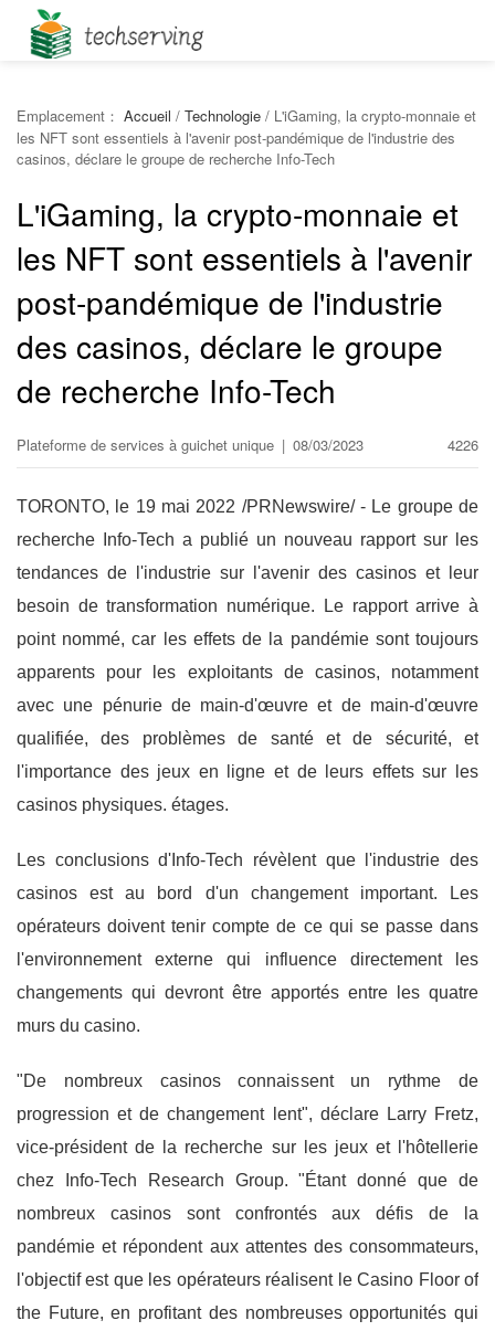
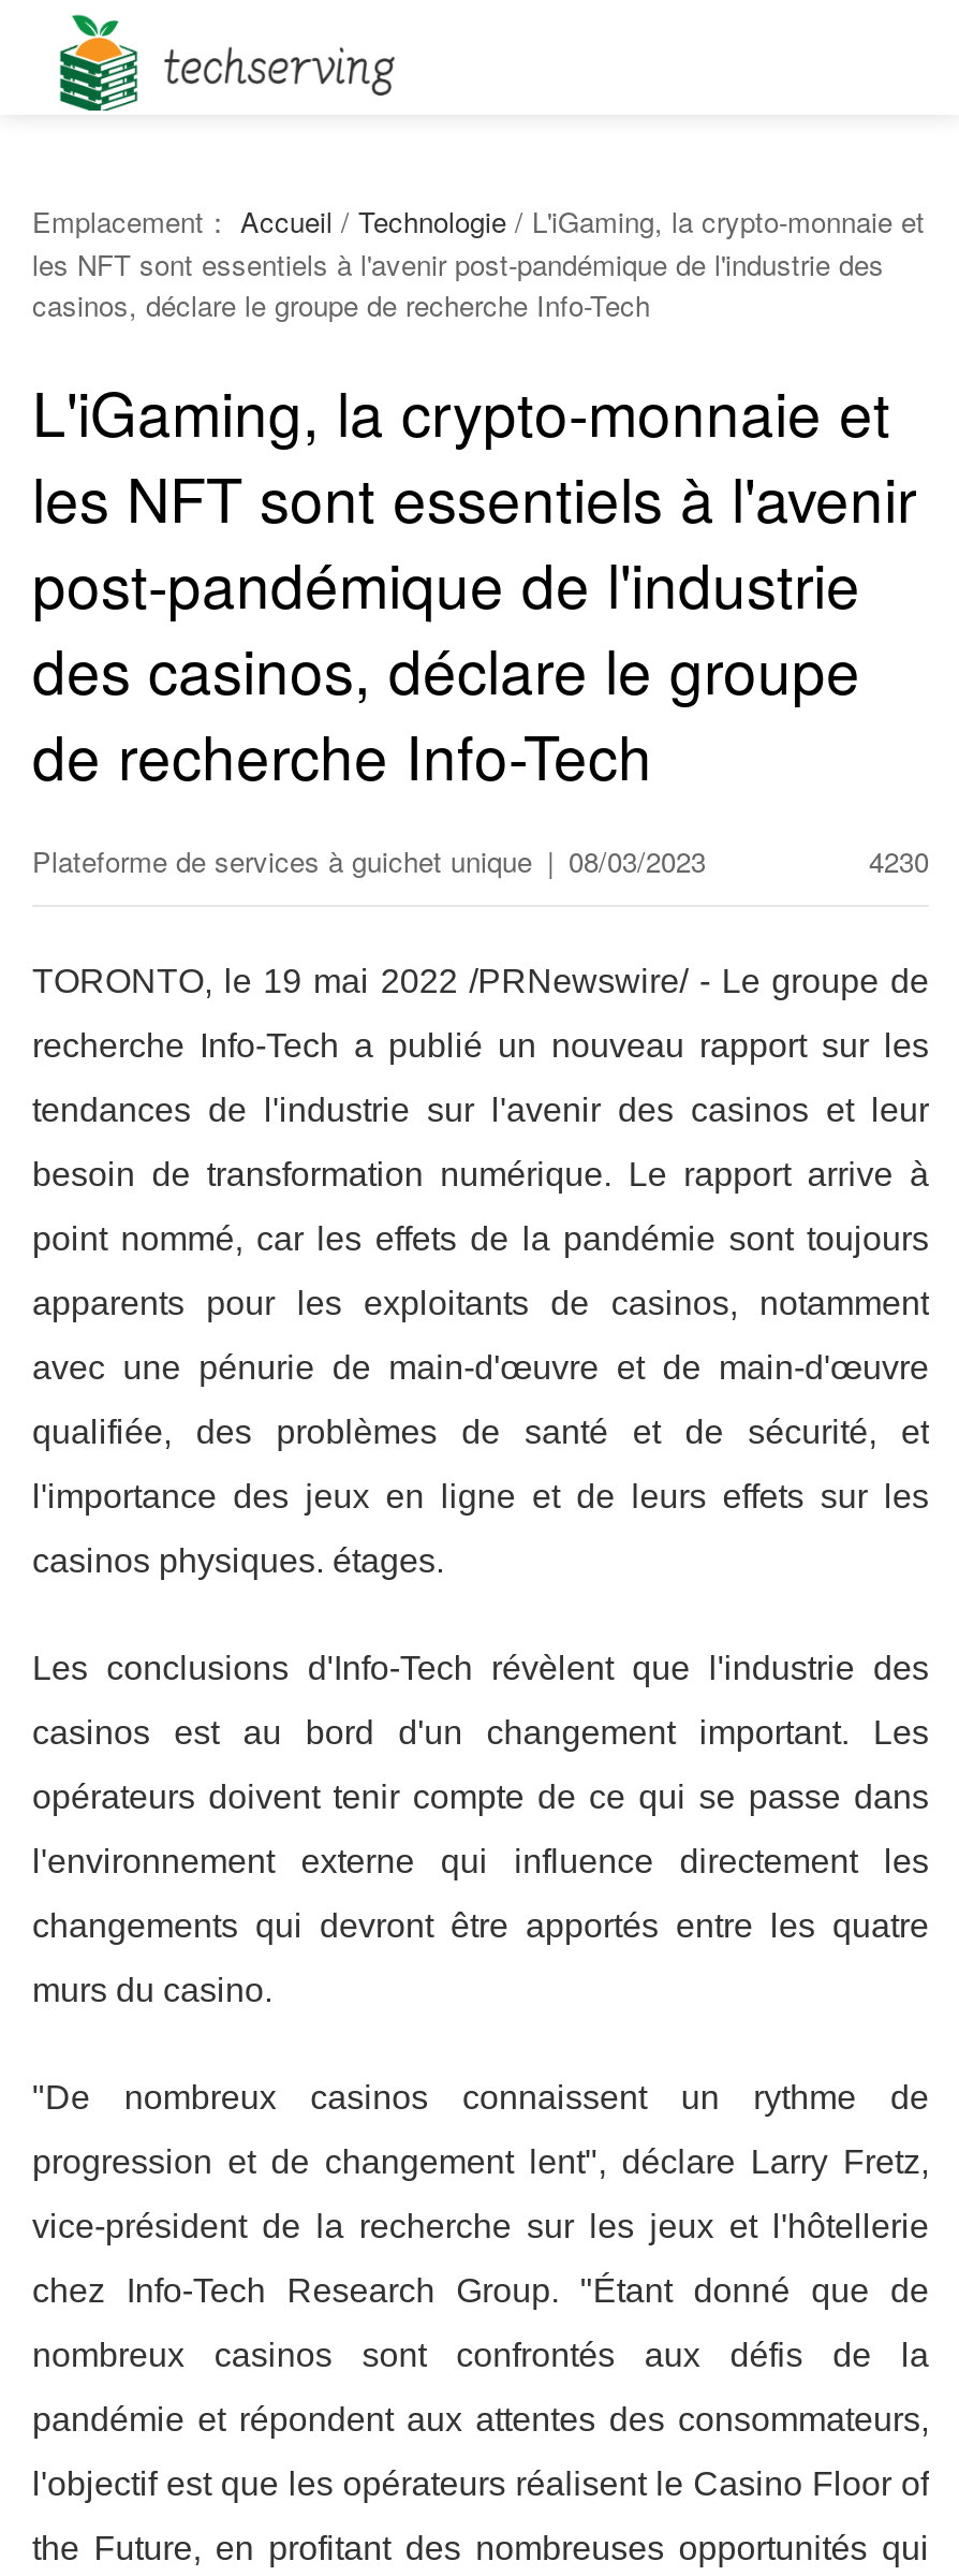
[447,434,478,455] 4226 -> [869,840,929,881] 4230

